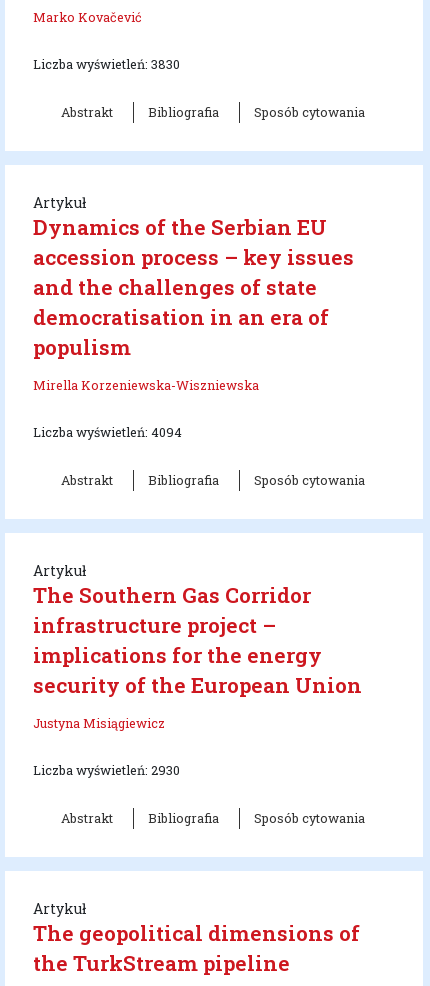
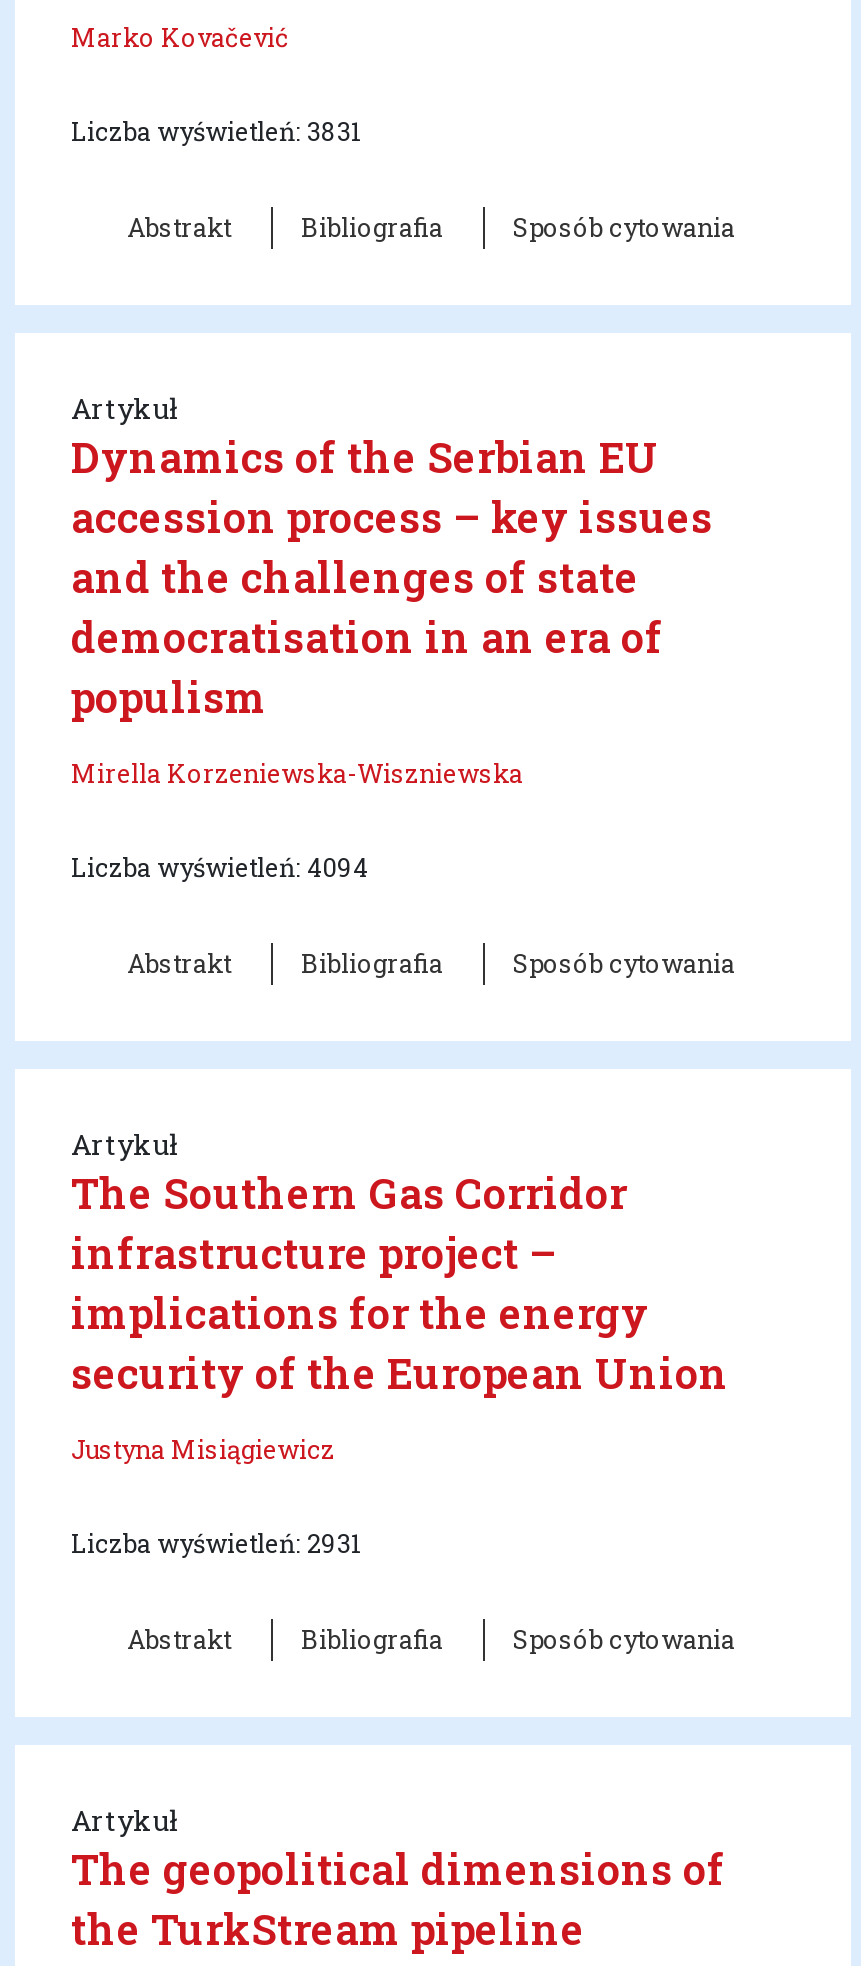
[33,56,180,72] Liczba wyświetleń: 3830 -> [71,115,361,147] Liczba wyświetleń: 3831
[33,762,180,778] Liczba wyświetleń: 2930 -> [71,1527,361,1559] Liczba wyświetleń: 2931

